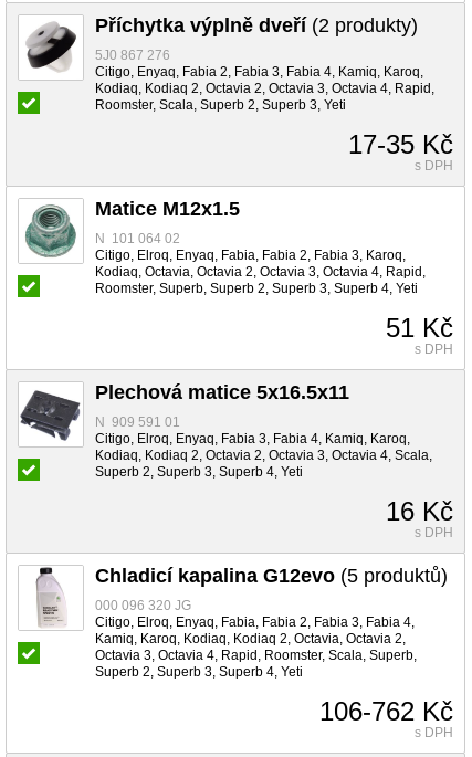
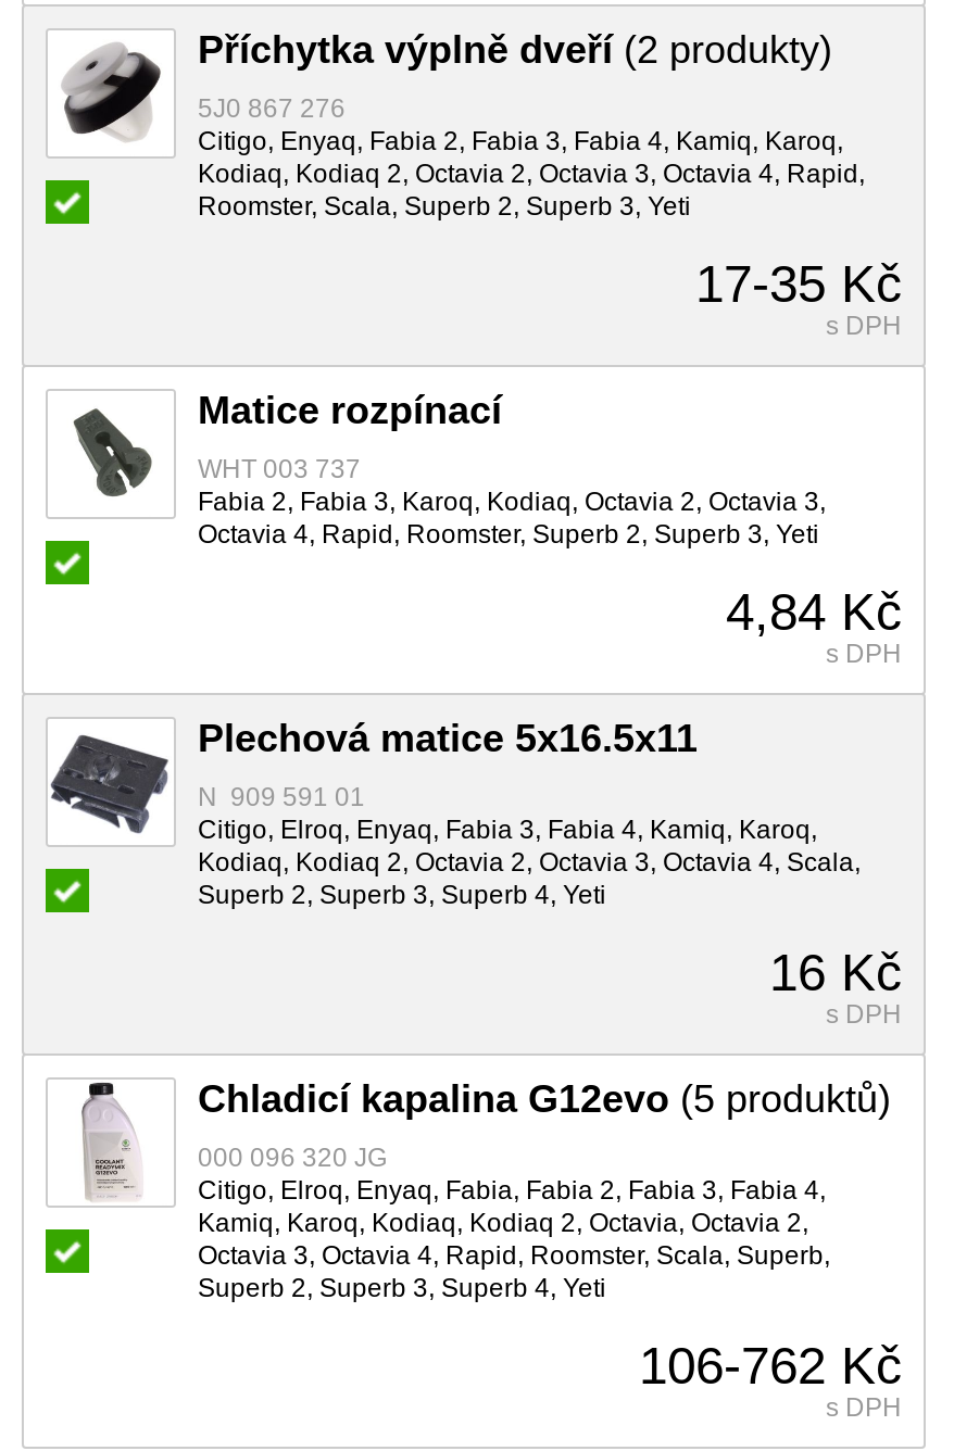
[24,198,240,259] [image] | Matice M12x1.5 -> [65,389,502,500] [image] | Matice rozpínací
[95,231,426,296] N 101 064 02 | Citigo, Elroq, Enyaq, Fabia, Fabia 2, Fabia 3, Karoq, | Kodiaq, Octavia, Octavia 2, Octavia 3, Octavia 4, Rapid, | Roomster, Superb, Superb 2, Superb 3, Superb 4, Yeti -> [198,454,826,549] WHT 003 737 | Fabia 2, Fabia 3, Karoq, Kodiaq, Octavia 2, Octavia 3, | Octavia 4, Rapid, Roomster, Superb 2, Superb 3, Yeti
[386,313,453,342] 51 Kč -> [726,582,902,641] 4,84 Kč

